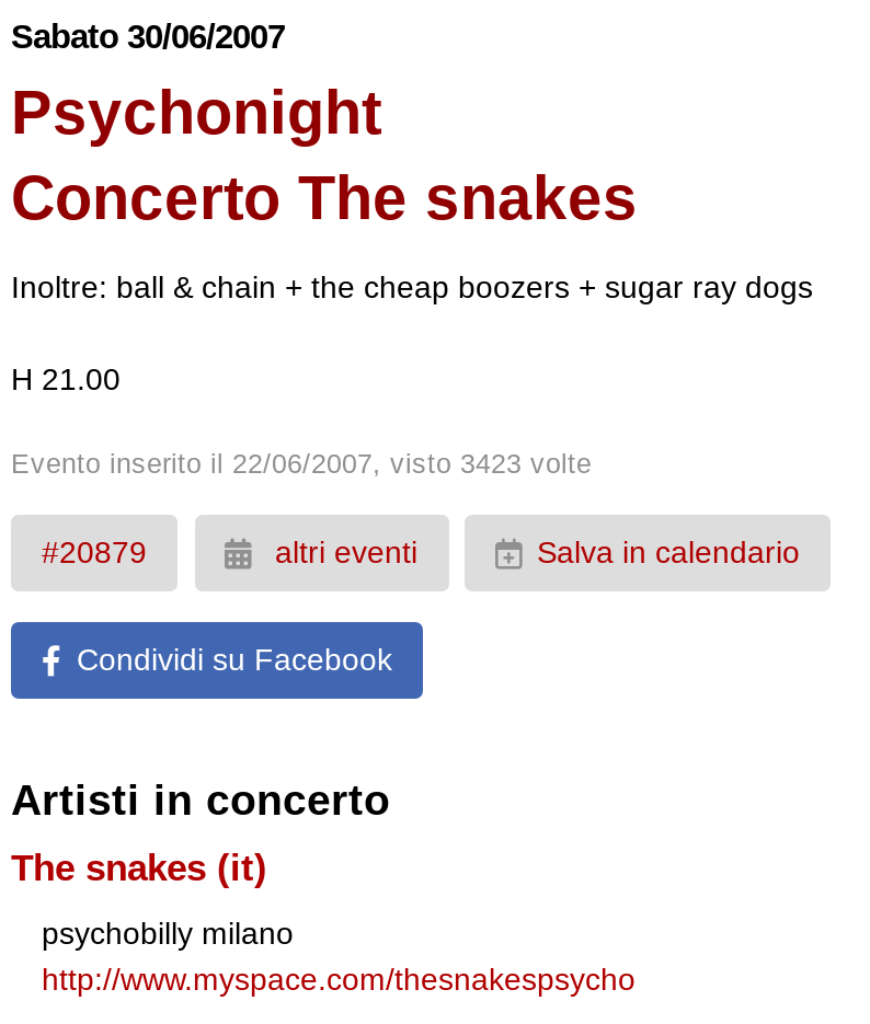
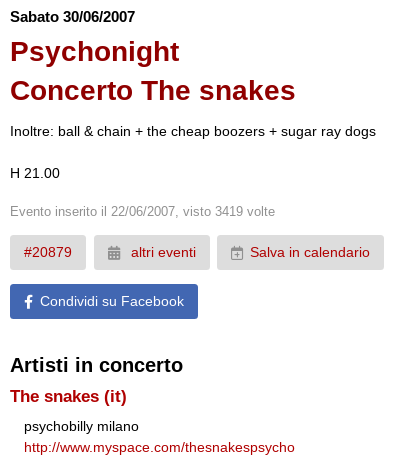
[11,450,592,480] Evento inserito il 22/06/2007, visto 3423 volte -> [10,205,275,219] Evento inserito il 22/06/2007, visto 3419 volte

